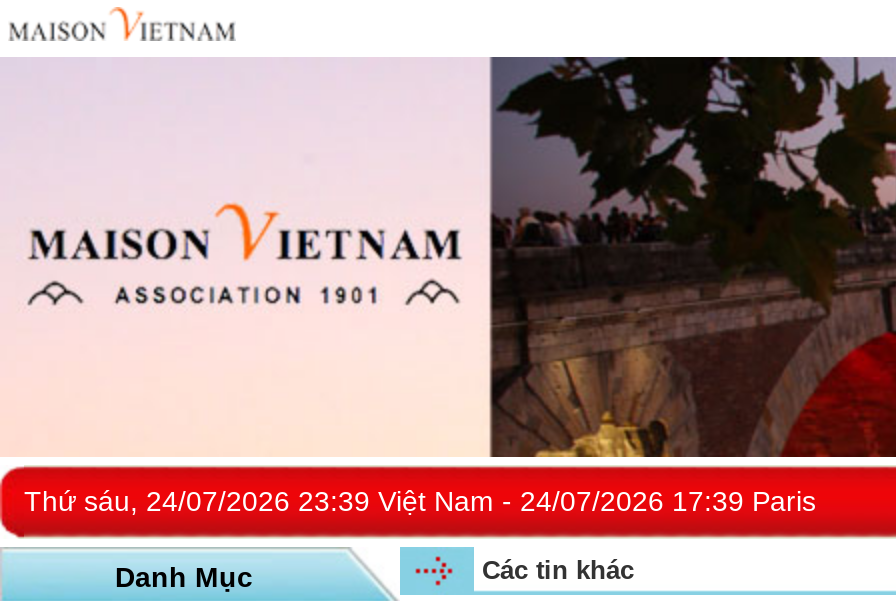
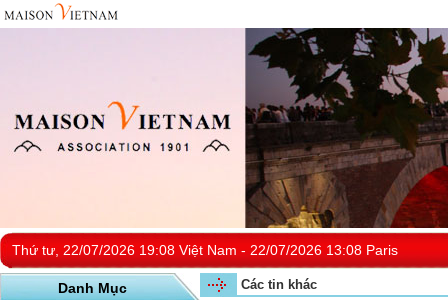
[24,485,816,517] Thứ sáu, 24/07/2026 23:39 Việt Nam - 24/07/2026 17:39 Paris -> [12,242,398,258] Thứ tư, 22/07/2026 19:08 Việt Nam - 22/07/2026 13:08 Paris

